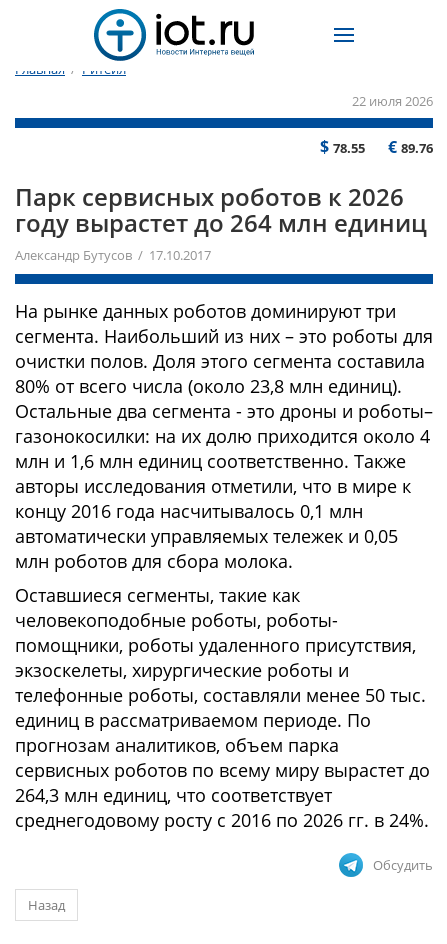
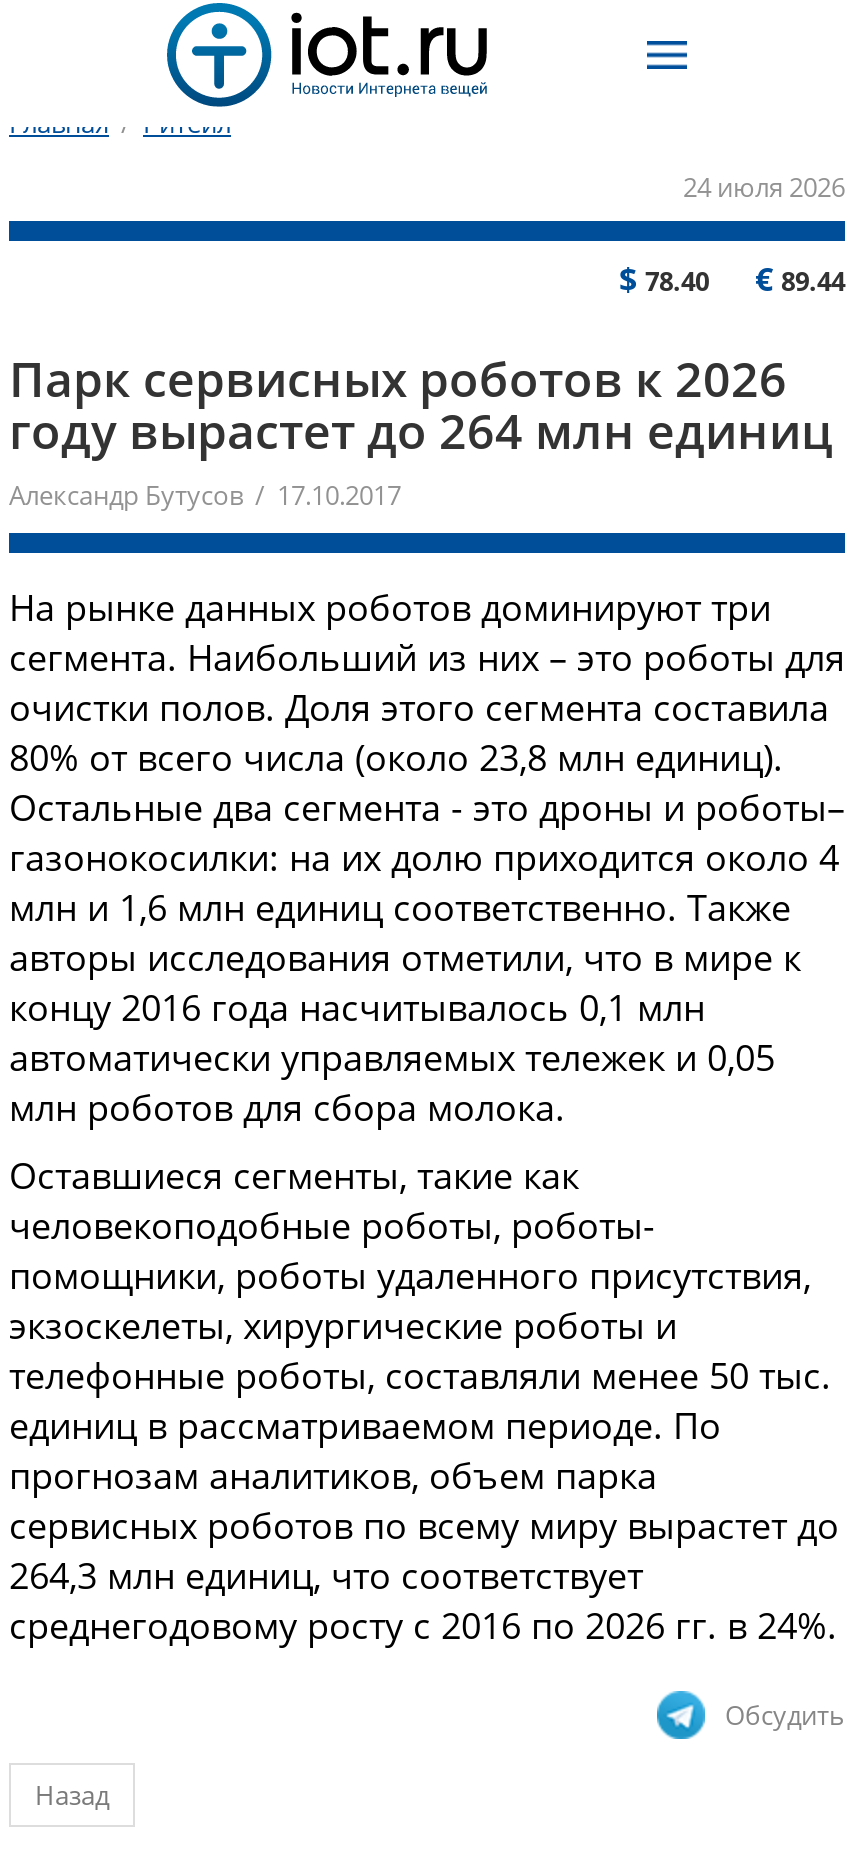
[352,92,433,110] 22 июля 2026 -> [683,169,845,205] 24 июля 2026
[320,136,365,158] $78.55 -> [619,257,709,301] $78.40
[388,136,433,158] €89.76 -> [755,257,845,301] €89.44

